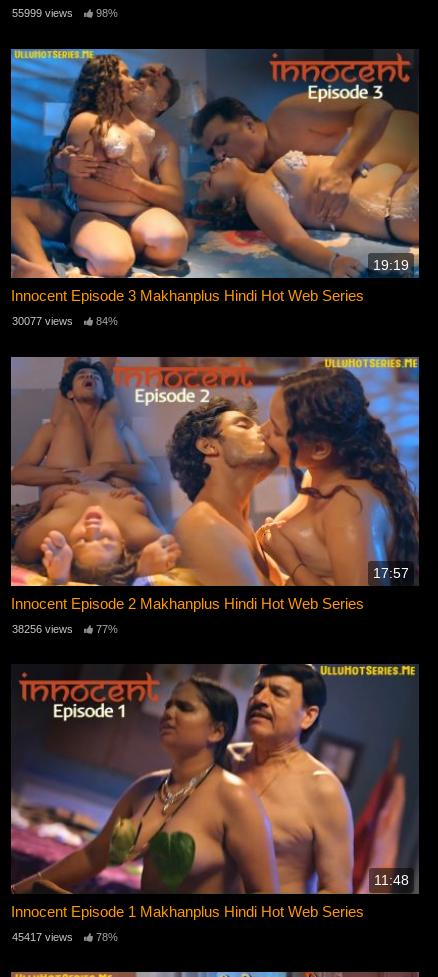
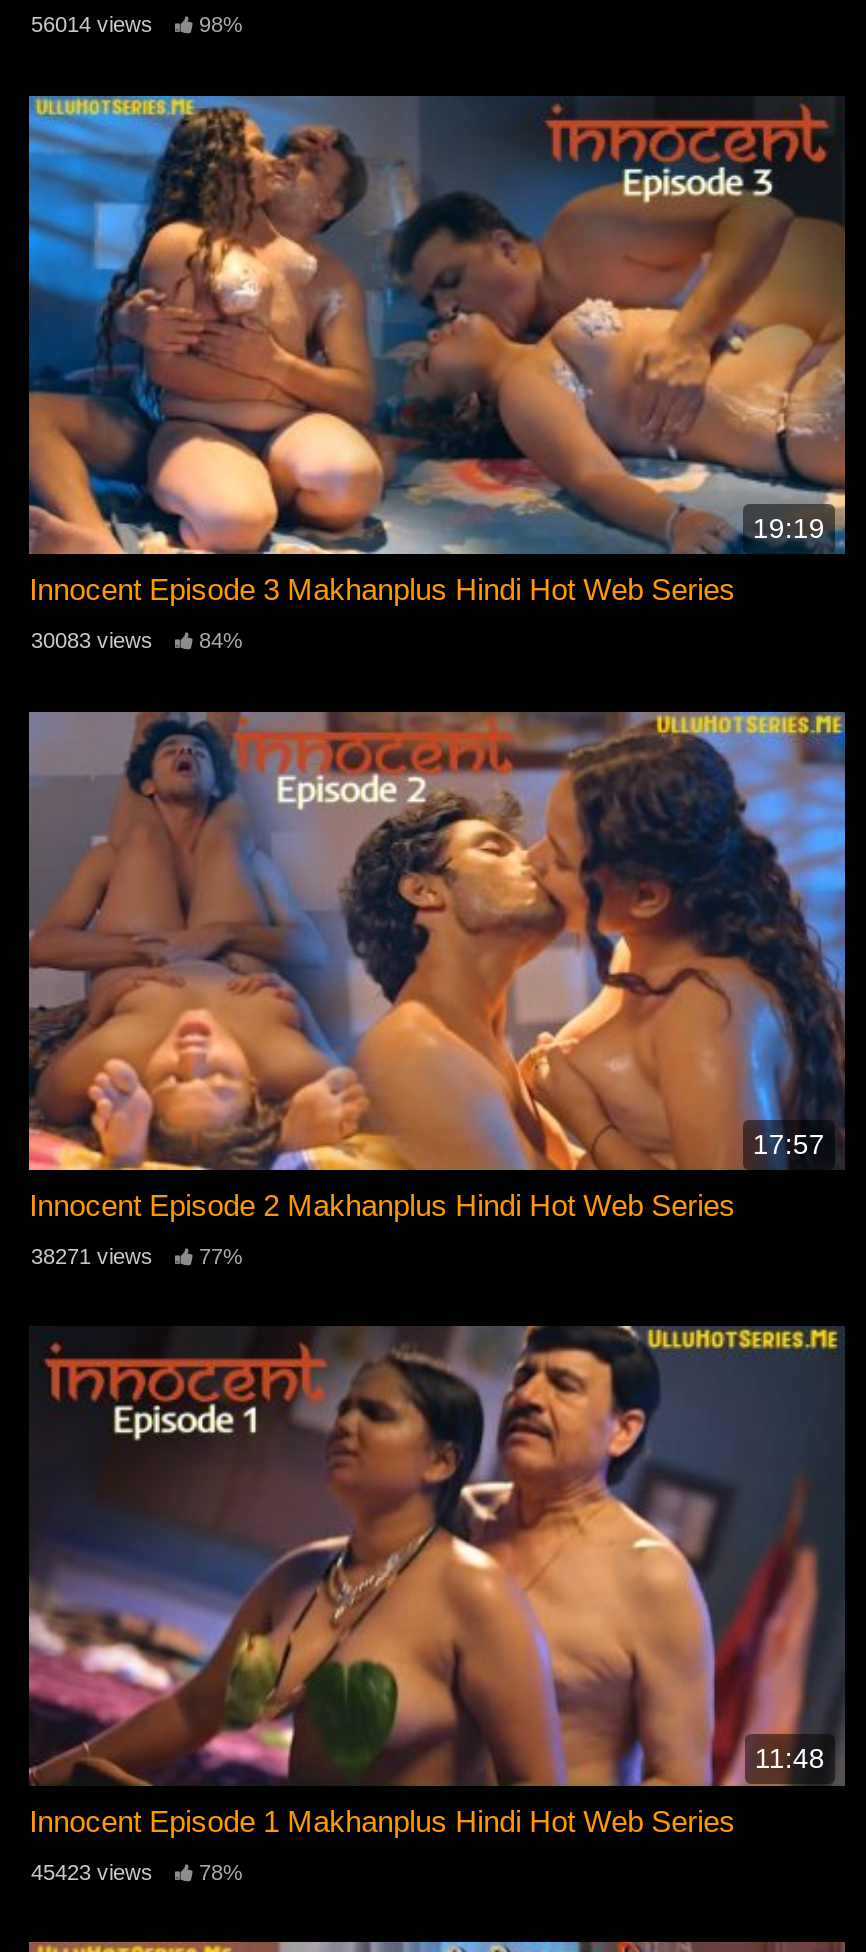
[12,7,118,19] 55999 views 98% -> [31,12,243,36] 56014 views 98%
[12,315,118,327] 30077 views 84% -> [31,628,243,652] 30083 views 84%
[12,623,118,635] 38256 views 77% -> [31,1244,243,1268] 38271 views 77%
[12,931,118,943] 45417 views 78% -> [31,1860,243,1884] 45423 views 78%

